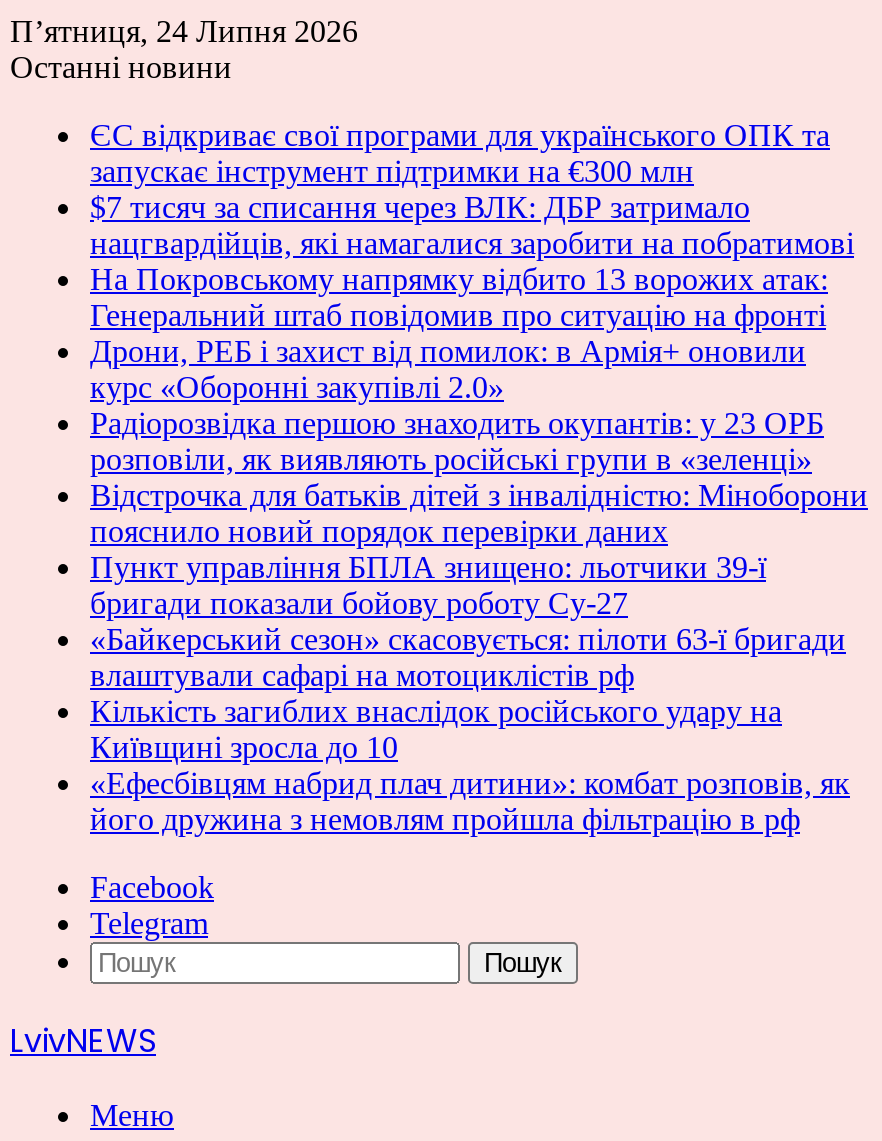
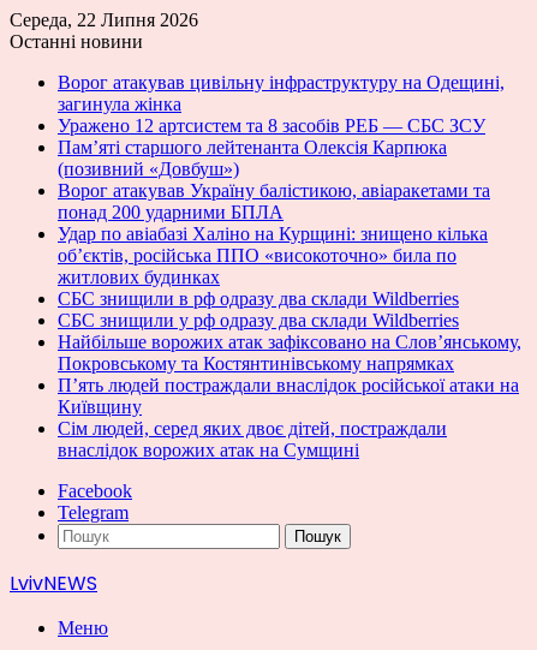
[10,14,358,48] П’ятниця, 24 Липня 2026 -> [10,10,198,30] Середа, 22 Липня 2026
[90,118,868,836] ЄС відкриває свої програми для українського ОПК та | запускає інструмент підтримки на €300 млн | $7 тисяч за списання через ВЛК: ДБР затримало | нацгвардійців, які намагалися заробити на побратимові | На Покровському напрямку відбито 13 ворожих атак: | Генеральний штаб повідомив про ситуацію на фронті | Дрони, РЕБ і захист від помилок: в Армія+ оновили | курс «Оборонні закупівлі 2.0» | Радіорозвідка першою знаходить окупантів: у 23 ОРБ | розповіли, як виявляють російські групи в «зеленці» | Відстрочка для батьків дітей з інвалідністю: Міноборони | пояснило новий порядок перевірки даних | Пункт управління БПЛА знищено: льотчики 39-ї | бригади показали бойову роботу Су-27 | «Байкерський сезон» скасовується: пілоти 63-ї бригади | влаштували сафарі на мотоциклістів рф | Кількість загиблих внаслідок російського удару на | Київщині зросла до 10 | «Ефесбівцям набрид плач дитини»: комбат розповів, як | його дружина з немовлям пройшла фільтрацію в рф -> [58,72,521,460] Ворог атакував цивільну інфраструктуру на Одещині, | загинула жінка | Уражено 12 артсистем та 8 засобів РЕБ — СБС ЗСУ | Пам’яті старшого лейтенанта Олексія Карпюка | (позивний «Довбуш») | Ворог атакував Україну балістикою, авіаракетами та | понад 200 ударними БПЛА | Удар по авіабазі Халіно на Курщині: знищено кілька | об’єктів, російська ППО «високоточно» била по | житлових будинках | СБС знищили в рф одразу два склади Wildberries | СБС знищили у рф одразу два склади Wildberries | Найбільше ворожих атак зафіксовано на Слов’янському, | Покровському та Костянтинівському напрямках | П’ять людей постраждали внаслідок російської атаки на | Київщину | Сім людей, серед яких двоє дітей, постраждали | внаслідок ворожих атак на Сумщині

